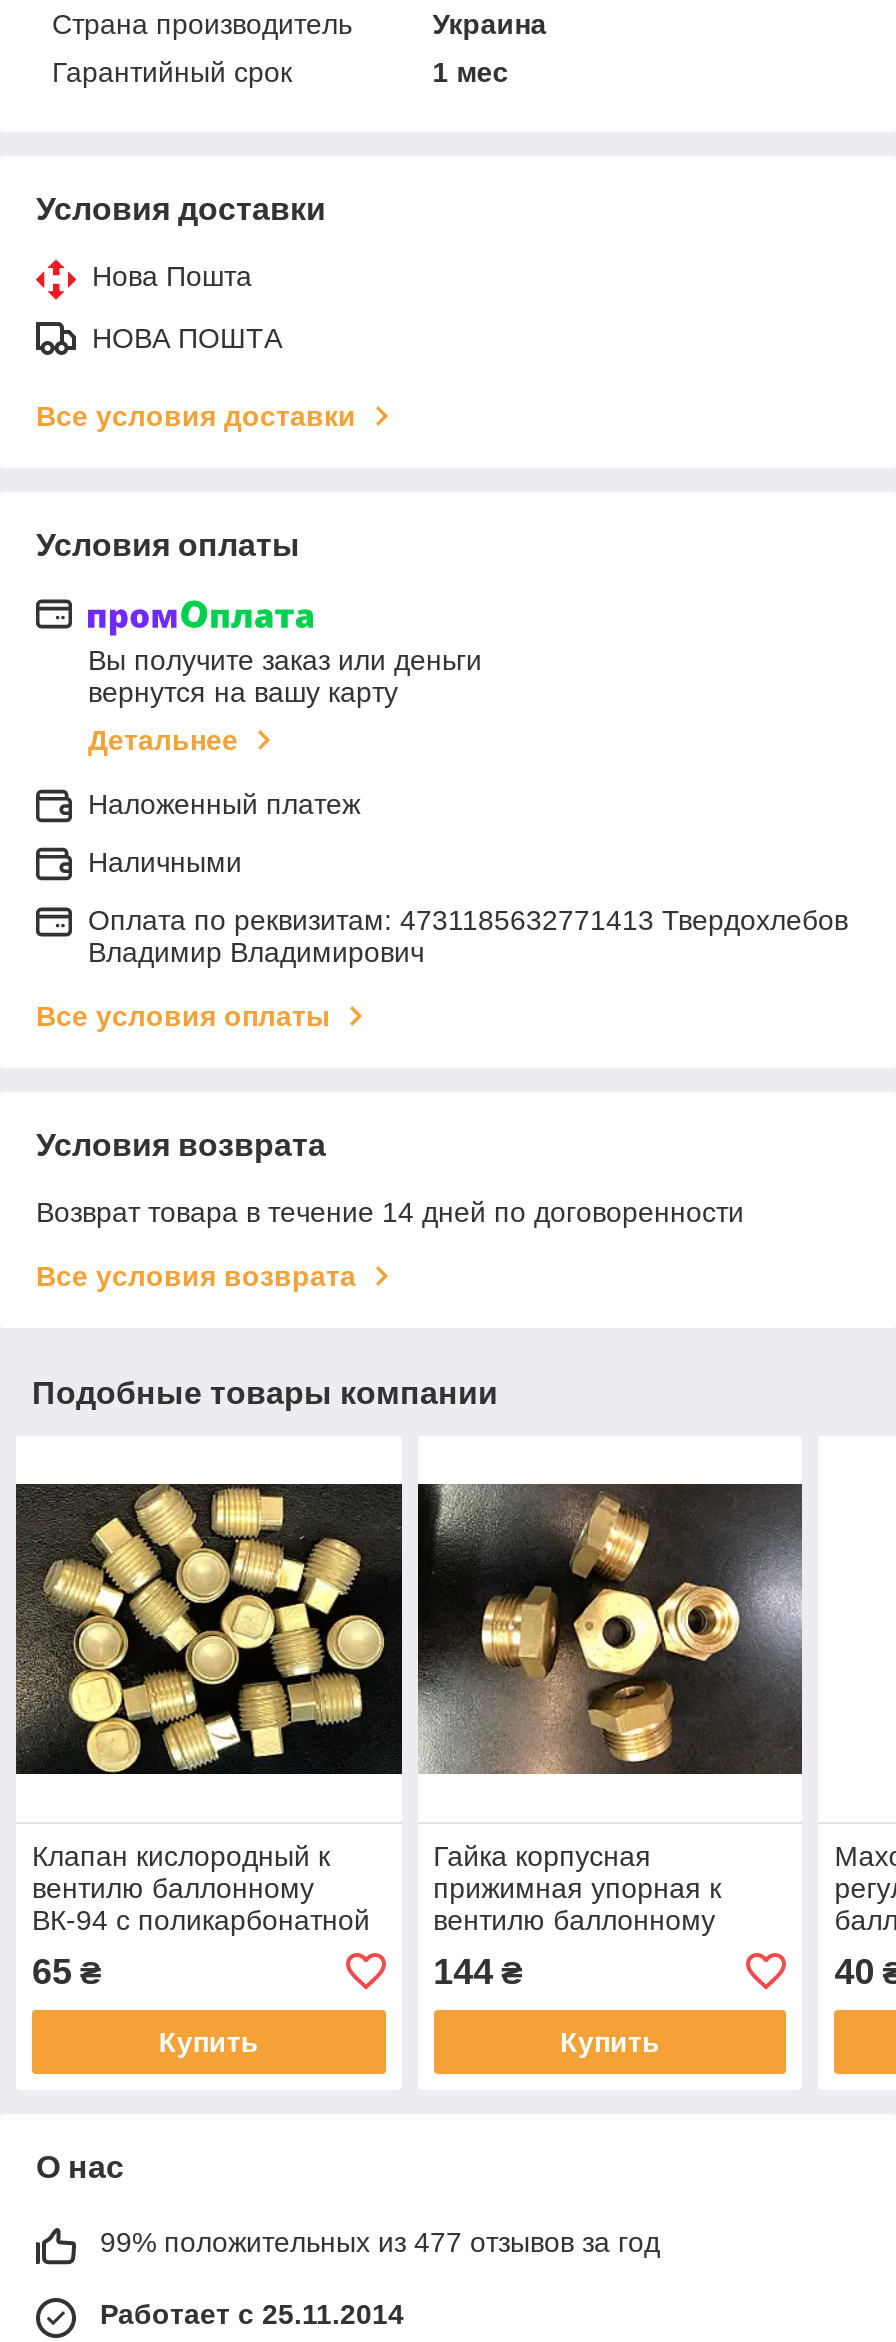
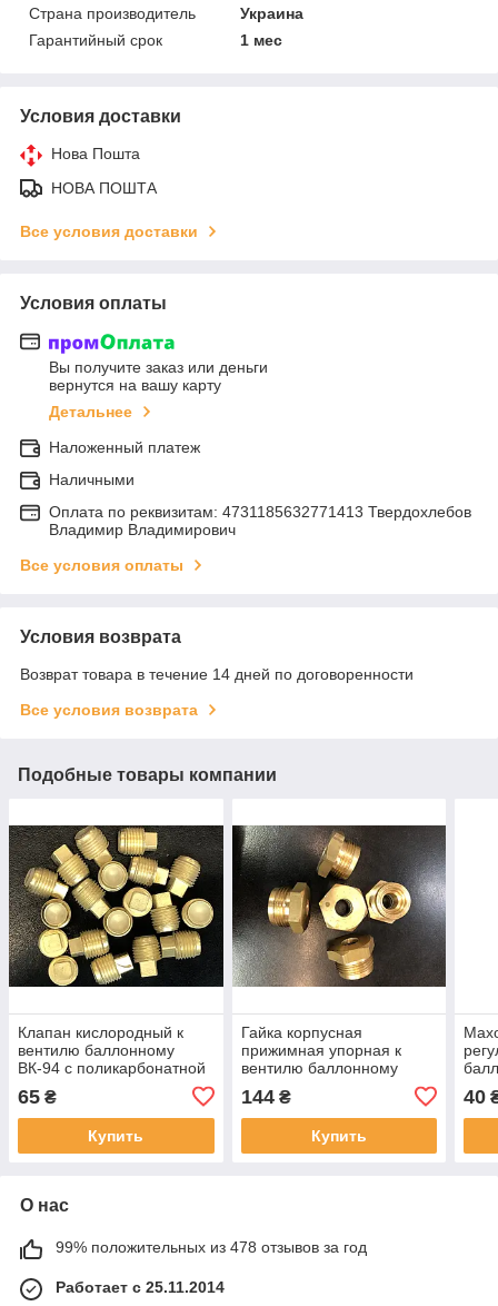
[100,2226,660,2258] 99% положительных из 477 отзывов за год -> [56,1238,367,1256] 99% положительных из 478 отзывов за год

